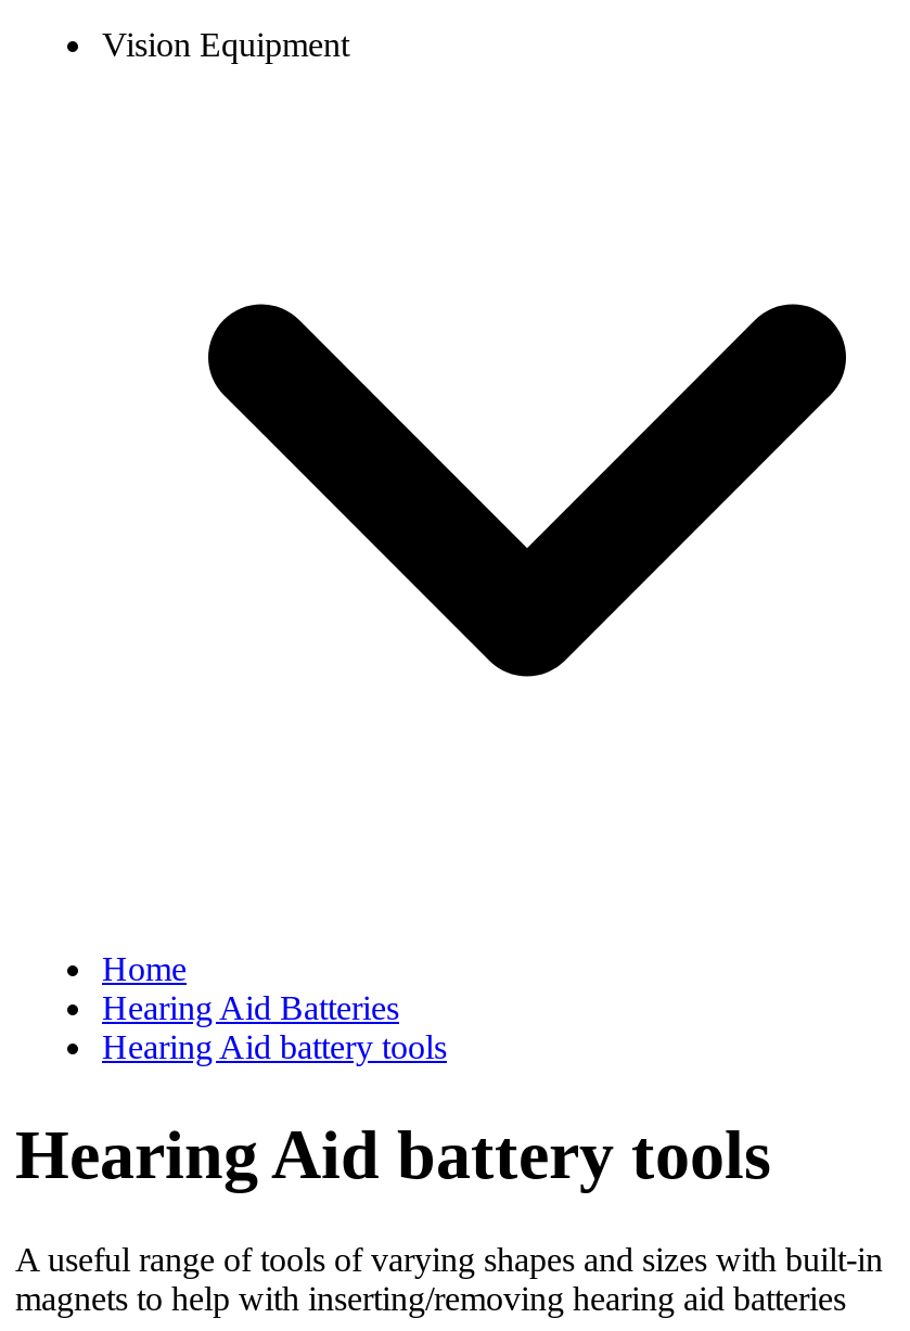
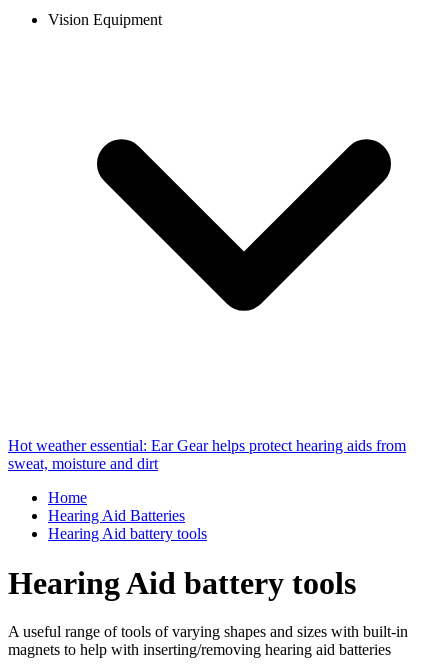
none -> [8,437,406,472] Hot weather essential: Ear Gear helps protect hearing aids from | sweat, moisture and dirt

